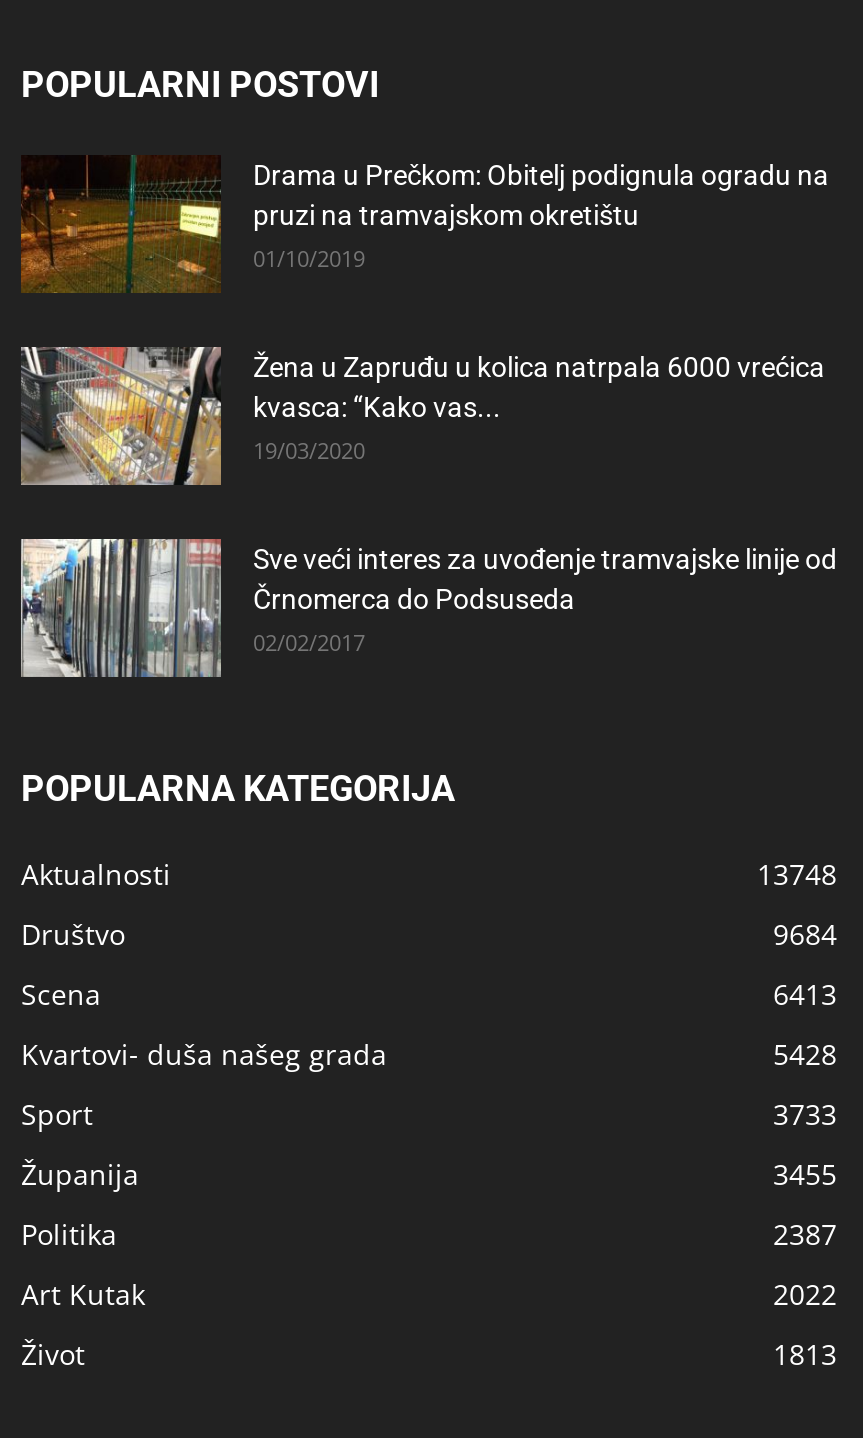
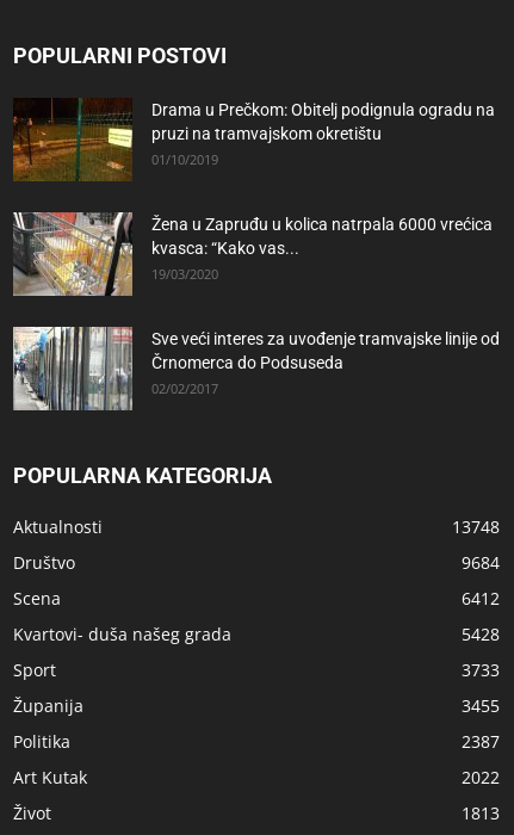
[773,975,837,1013] 6413 -> [462,587,500,609] 6412

